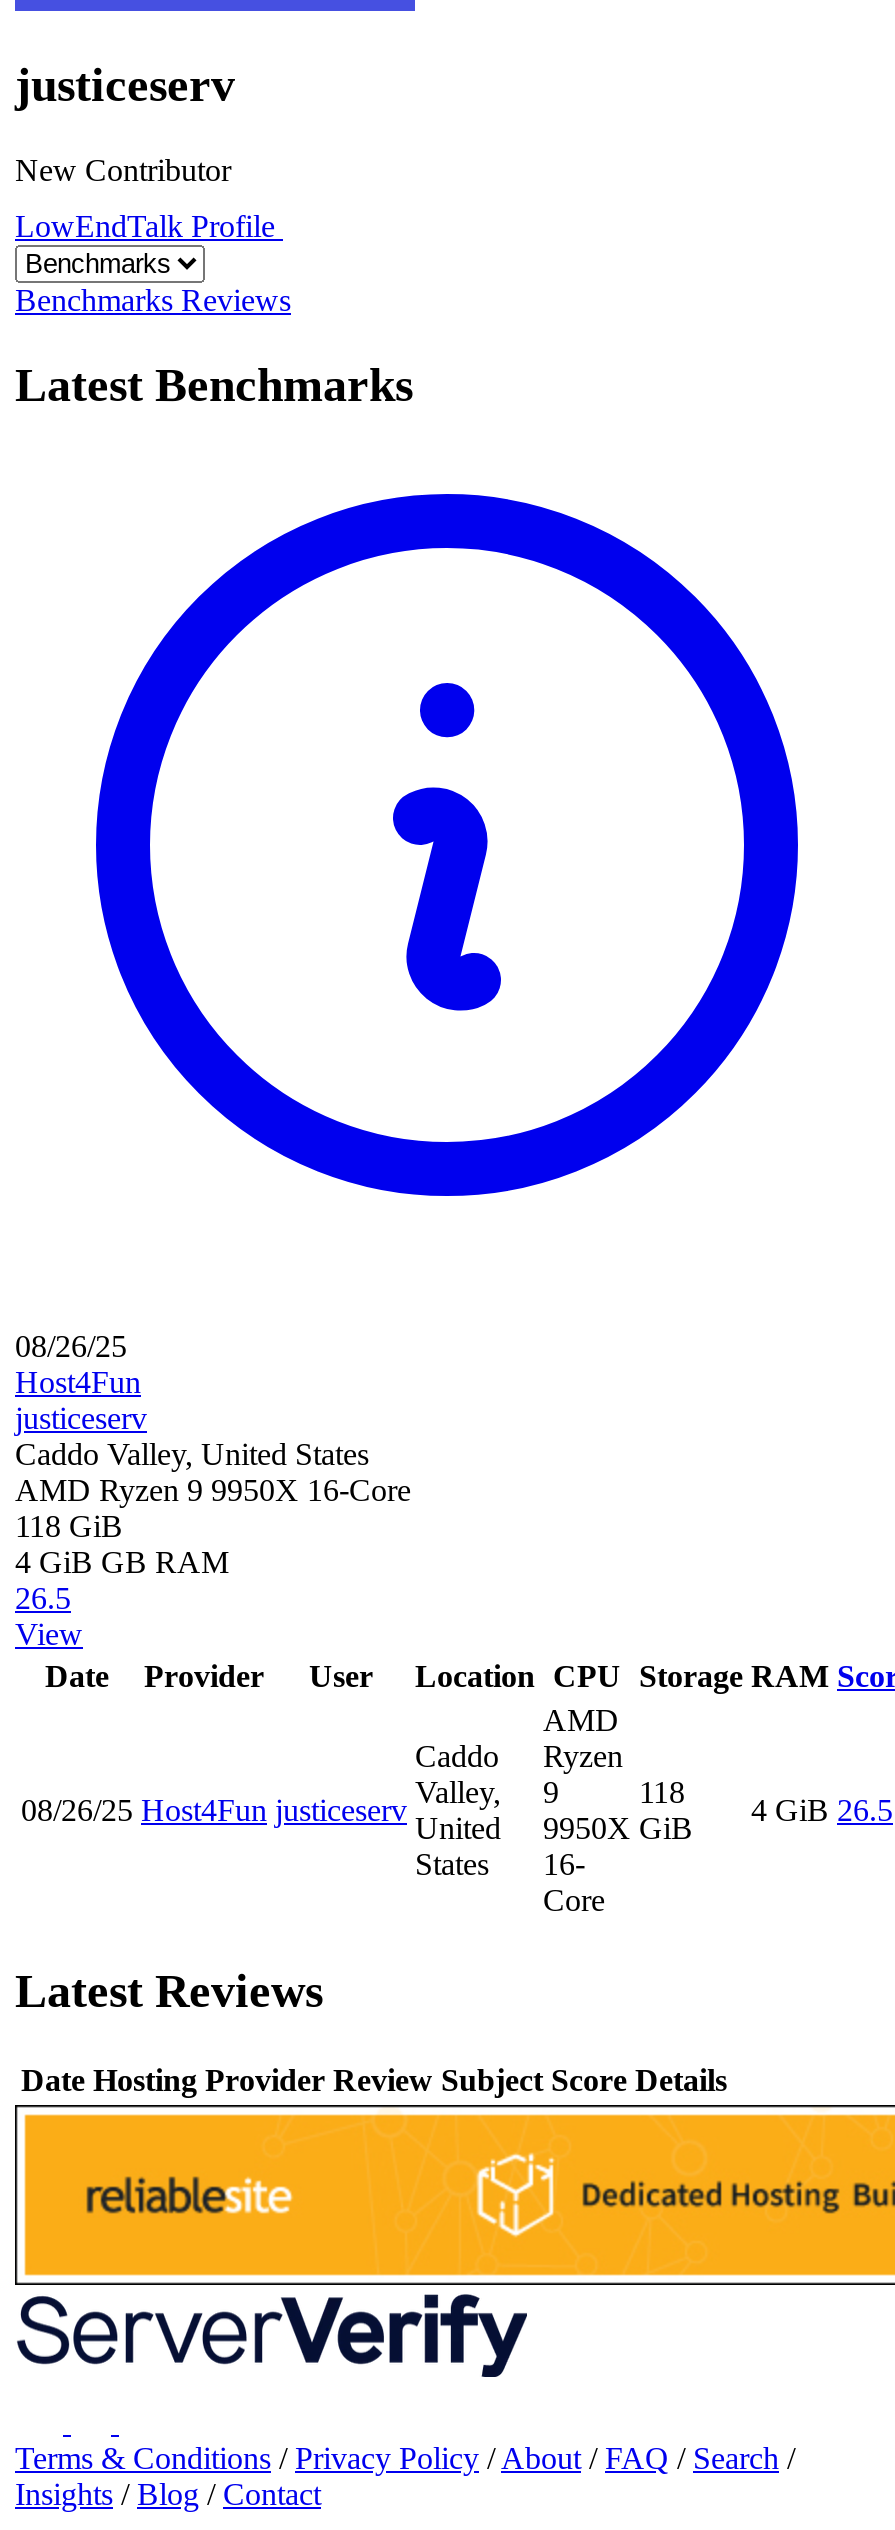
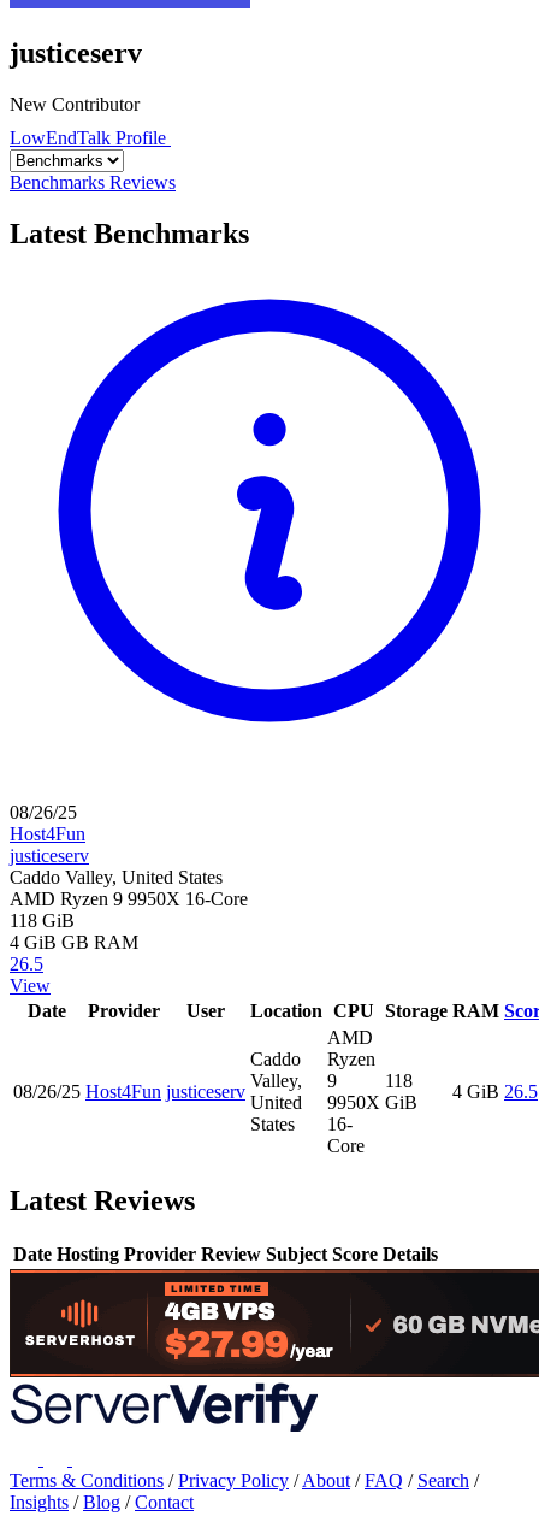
[15,2105,889,2307] [image] -> [10,1269,535,1391] [image]

